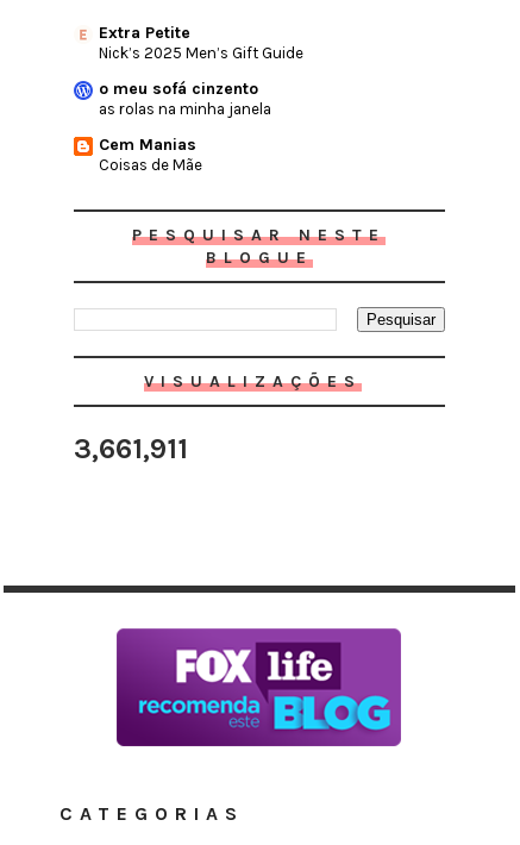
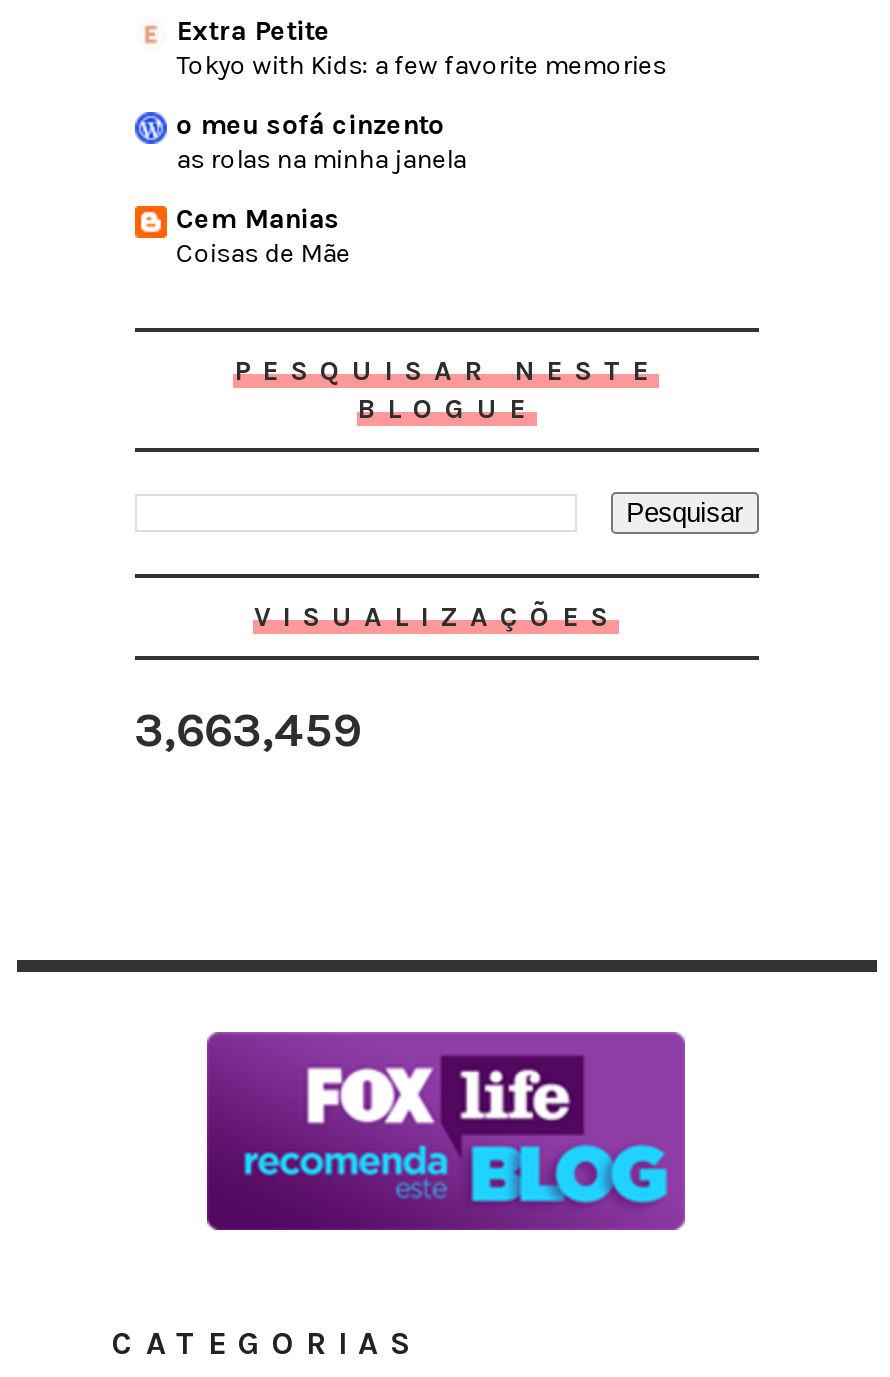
[98,44,303,62] Nick’s 2025 Men’s Gift Guide -> [176,50,666,80] Tokyo with Kids: a few favorite memories
[73,432,188,465] 3,661,911 -> [134,702,360,758] 3,663,459

